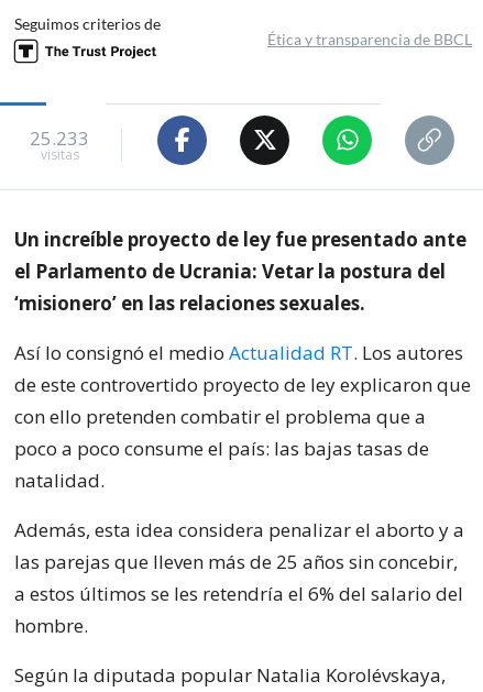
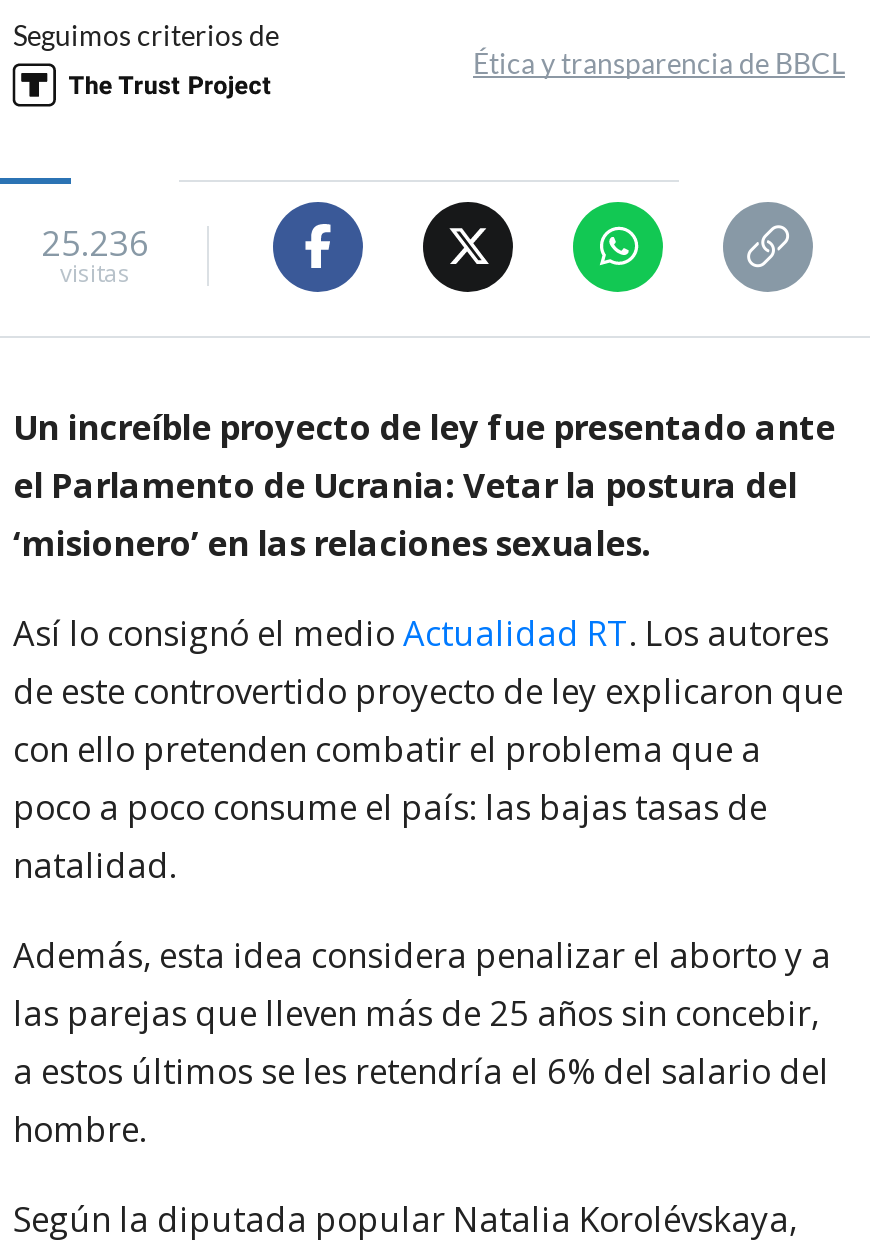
[30,126,89,151] 25.233 -> [41,221,149,267] 25.236

